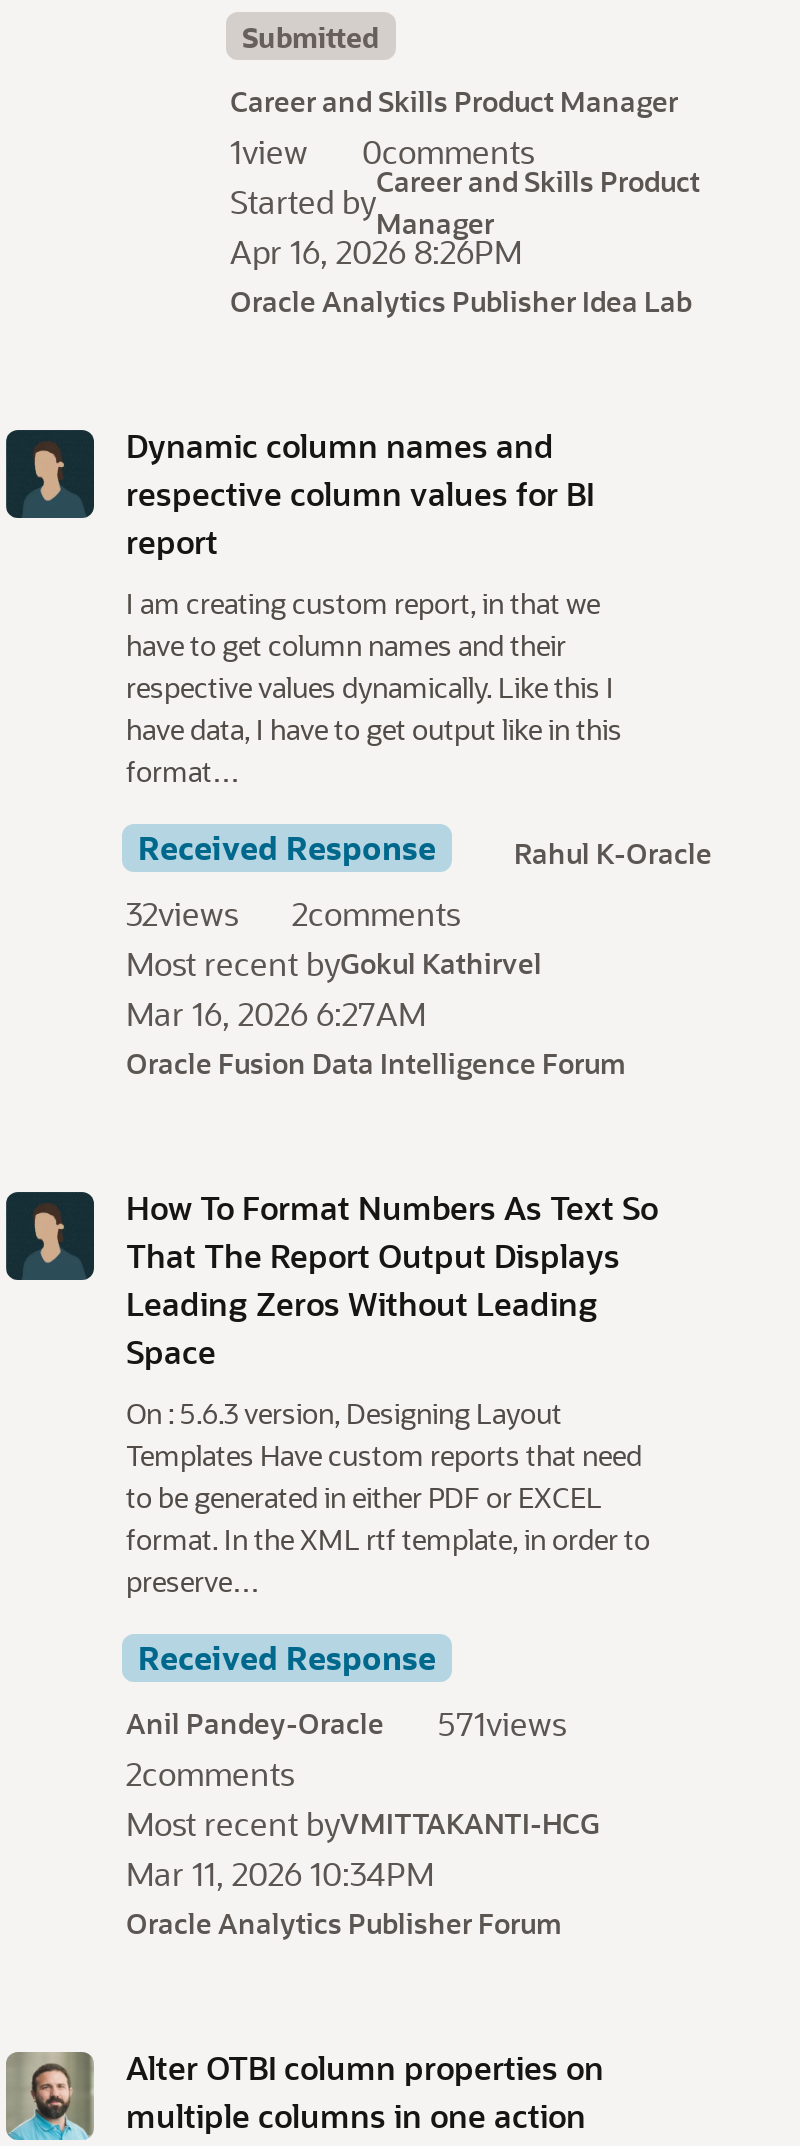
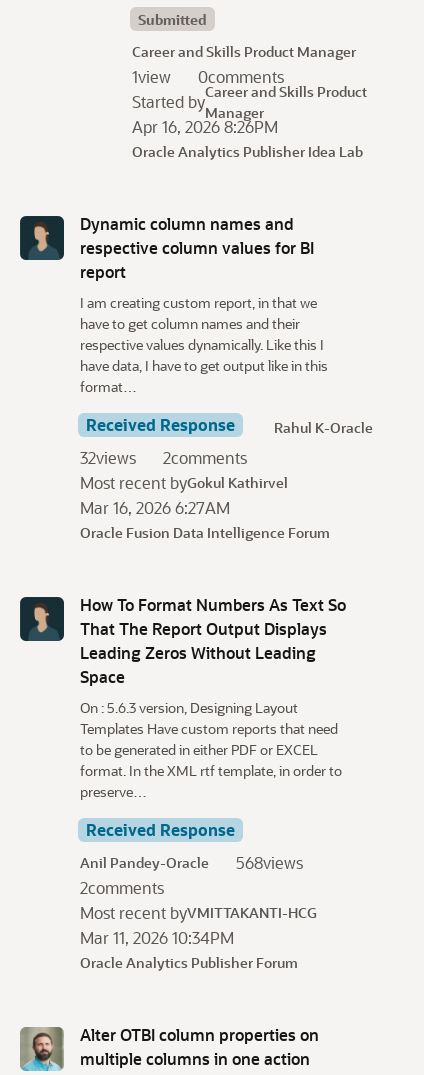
[126,1701,566,1743] Anil Pandey-Oracle 571views -> [80,851,303,872] Anil Pandey-Oracle 568views

